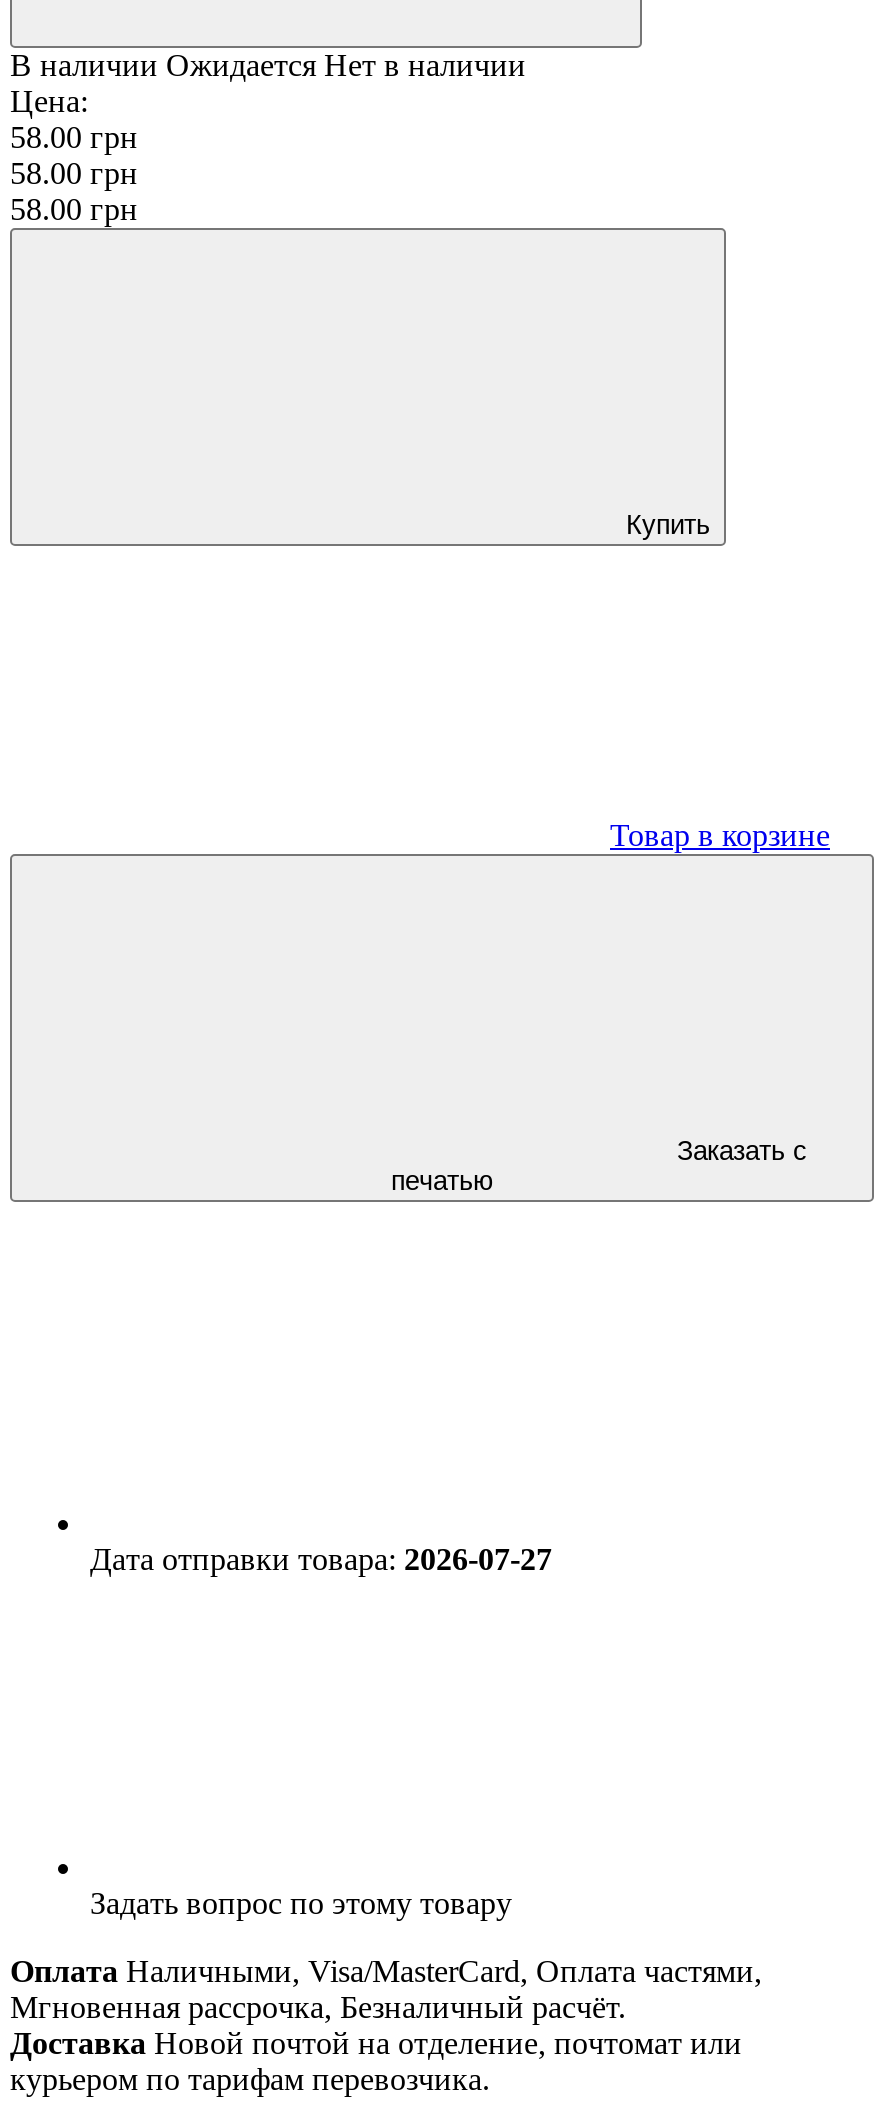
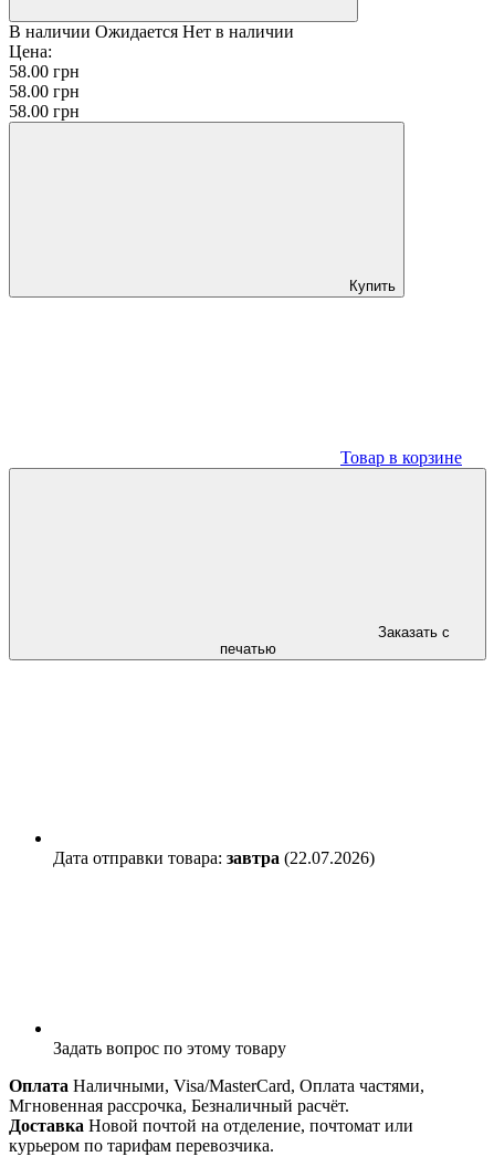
[90,1543,552,1577] Дата отправки товара: 2026-07-27 -> [53,849,375,868] Дата отправки товара: завтра (22.07.2026)

